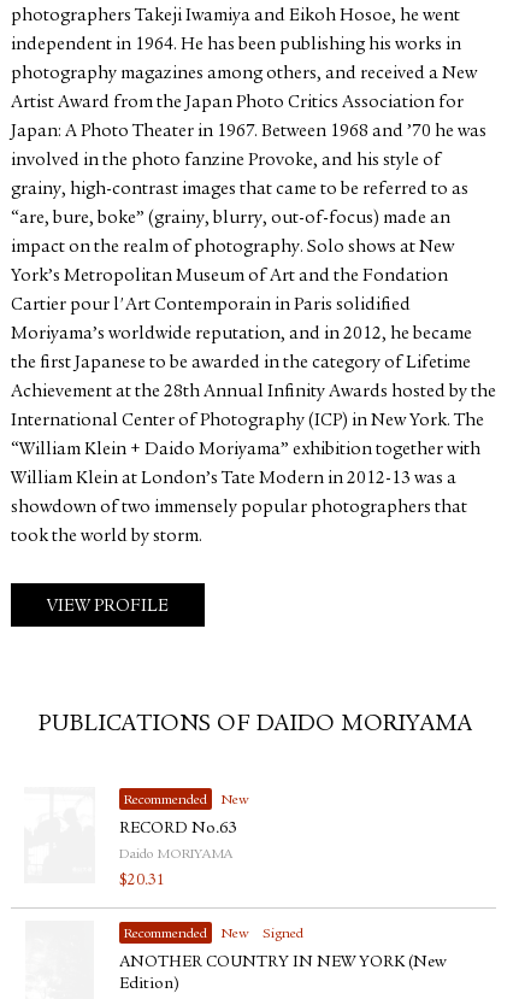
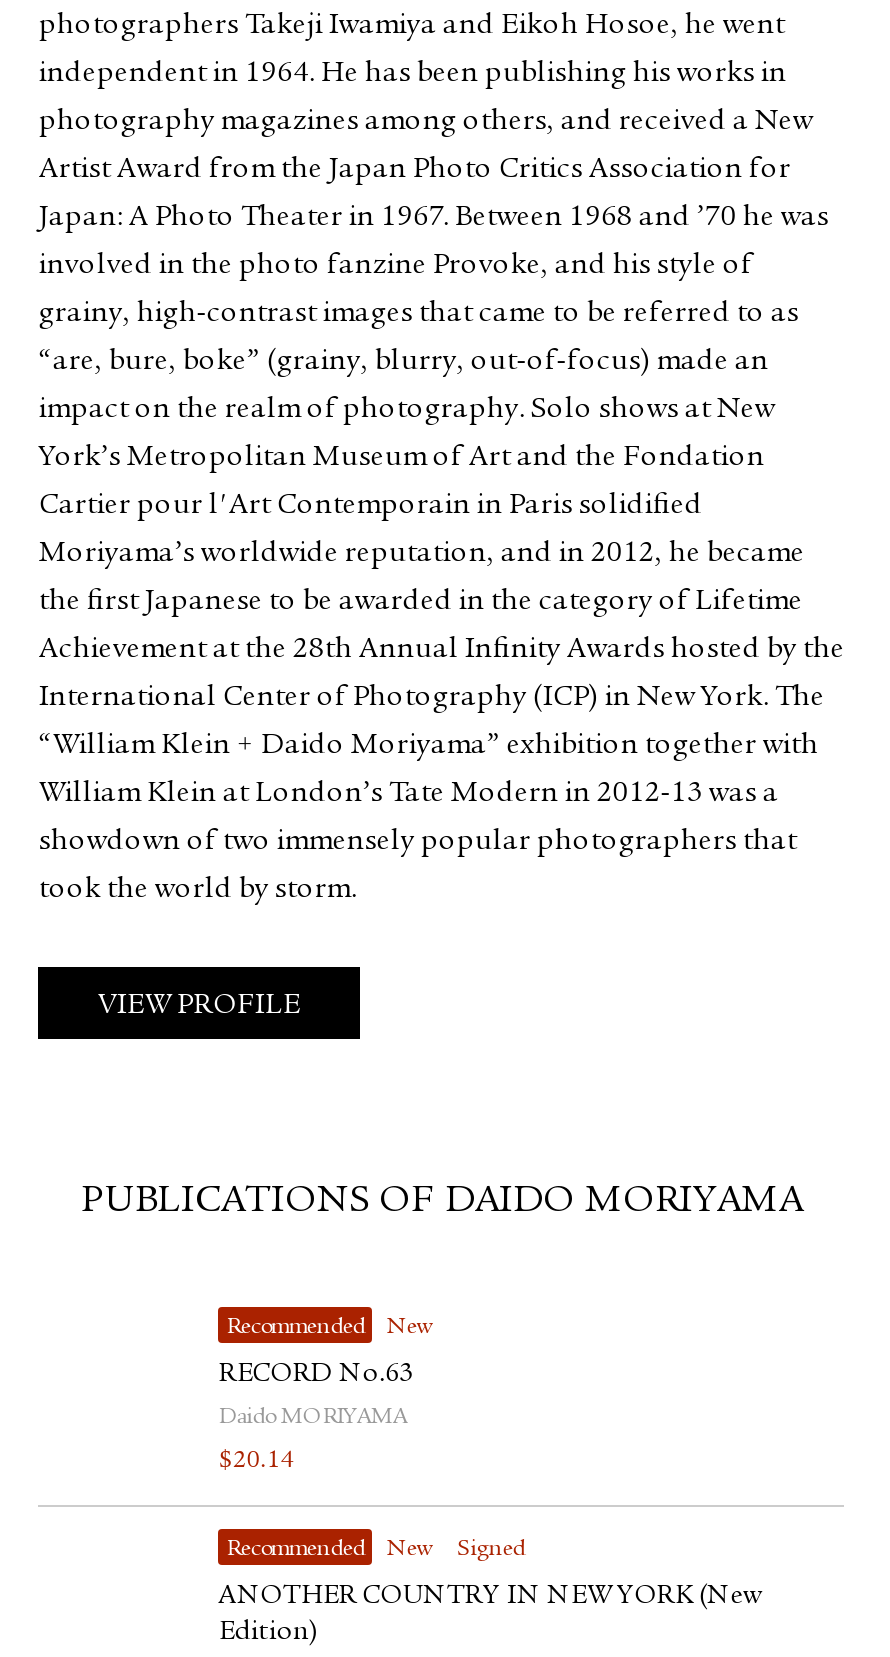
[120,874,165,890] $20.31 -> [219,1450,295,1476] $20.14

